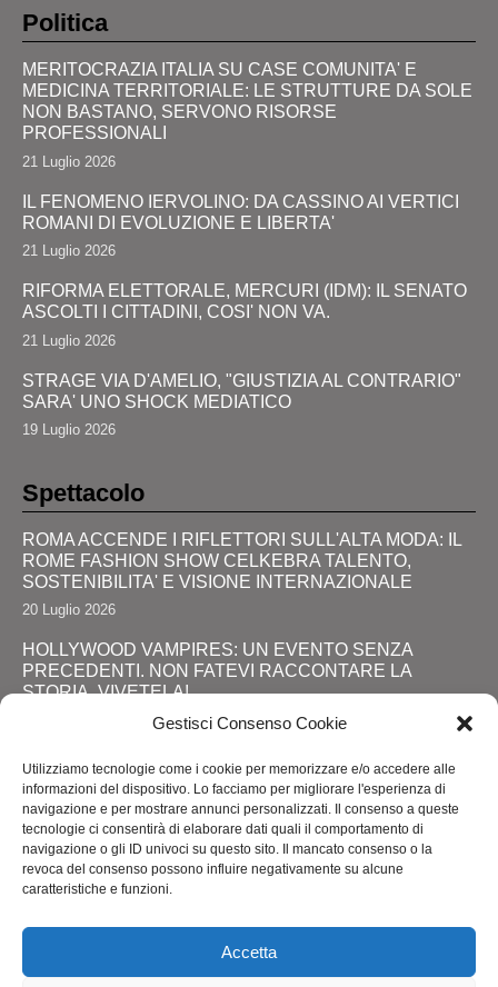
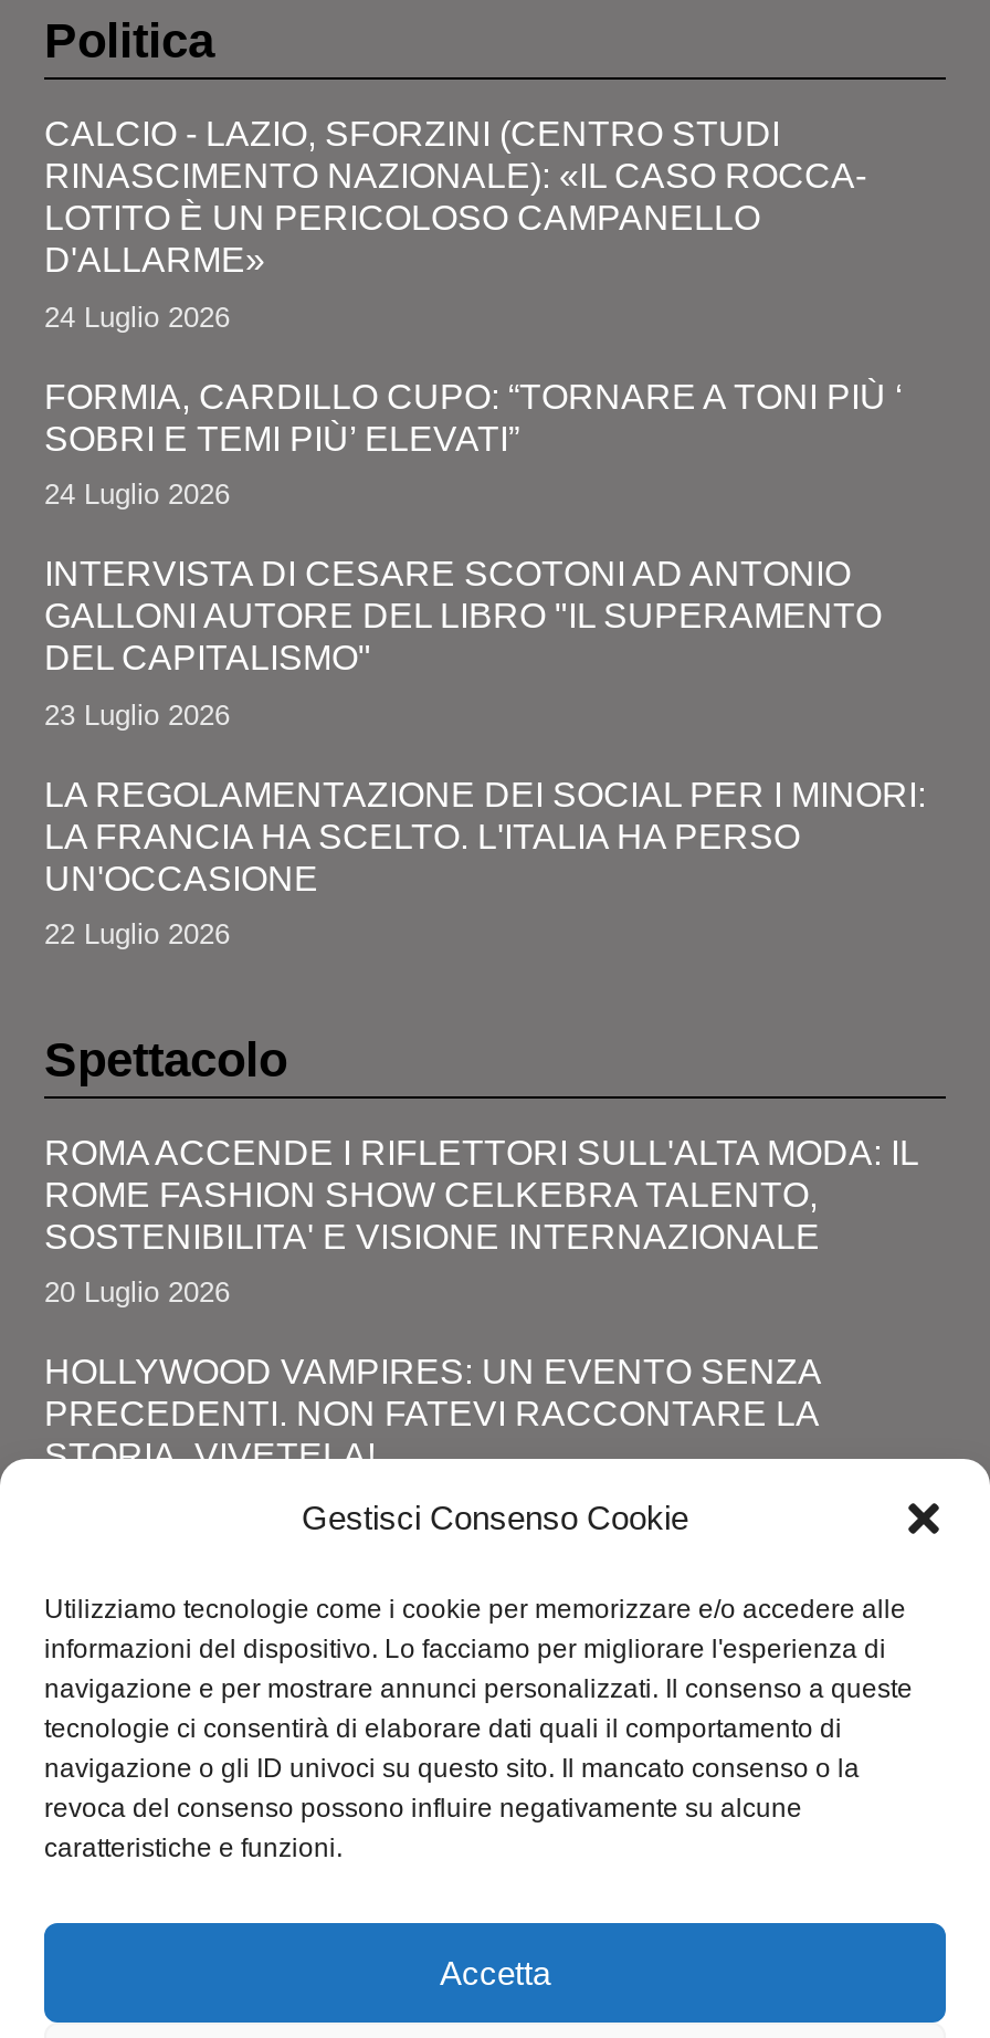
[22,60,472,143] MERITOCRAZIA ITALIA SU CASE COMUNITA' E | MEDICINA TERRITORIALE: LE STRUTTURE DA SOLE | NON BASTANO, SERVONO RISORSE | PROFESSIONALI -> [44,116,866,279] CALCIO - LAZIO, SFORZINI (CENTRO STUDI | RINASCIMENTO NAZIONALE): «IL CASO ROCCA- | LOTITO È UN PERICOLOSO CAMPANELLO | D'ALLARME»
[22,153,116,170] 21 Luglio 2026 -> [44,300,230,333] 24 Luglio 2026
[22,192,459,232] IL FENOMENO IERVOLINO: DA CASSINO AI VERTICI | ROMANI DI EVOLUZIONE E LIBERTA' -> [44,378,904,457] FORMIA, CARDILLO CUPO: “TORNARE A TONI PIÙ ‘ | SOBRI E TEMI PIÙ’ ELEVATI”
[22,243,116,259] 21 Luglio 2026 -> [44,478,230,511] 24 Luglio 2026
[22,281,467,321] RIFORMA ELETTORALE, MERCURI (IDM): IL SENATO | ASCOLTI I CITTADINI, COSI' NON VA. -> [44,555,882,677] INTERVISTA DI CESARE SCOTONI AD ANTONIO | GALLONI AUTORE DEL LIBRO "IL SUPERAMENTO | DEL CAPITALISMO"
[22,332,116,349] 21 Luglio 2026 -> [44,698,230,731] 23 Luglio 2026
[22,371,461,411] STRAGE VIA D'AMELIO, "GIUSTIZIA AL CONTRARIO" | SARA' UNO SHOCK MEDIATICO -> [44,775,926,897] LA REGOLAMENTAZIONE DEI SOCIAL PER I MINORI: | LA FRANCIA HA SCELTO. L'ITALIA HA PERSO | UN'OCCASIONE
[22,421,116,438] 19 Luglio 2026 -> [44,917,230,950] 22 Luglio 2026

